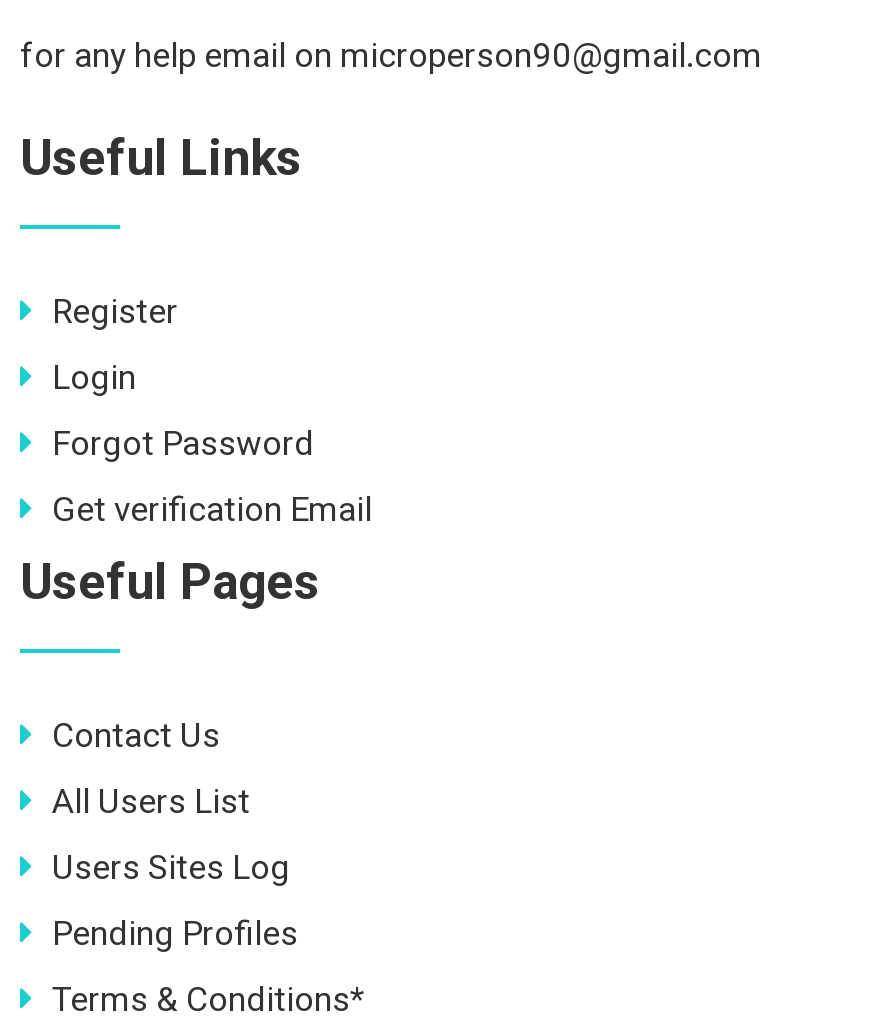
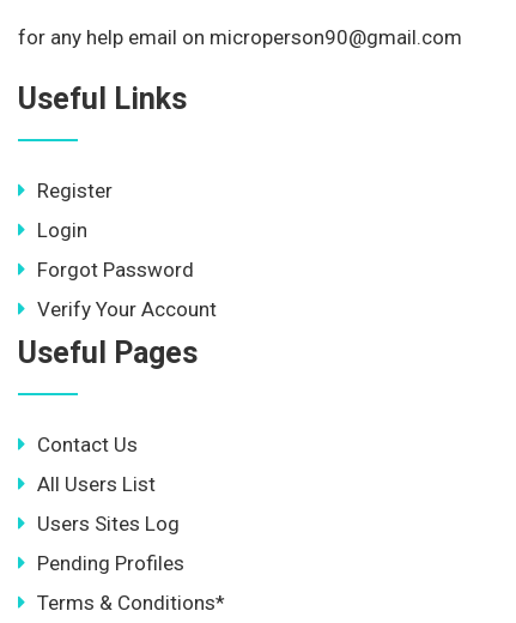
[52,489,372,529] Get verification Email -> [37,297,217,321] Verify Your Account

